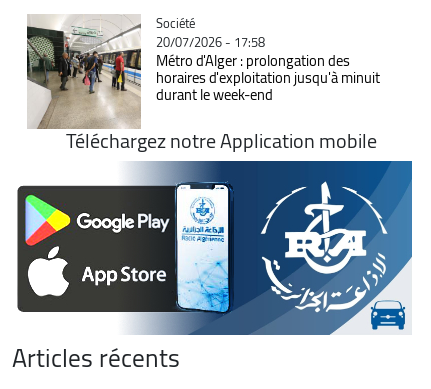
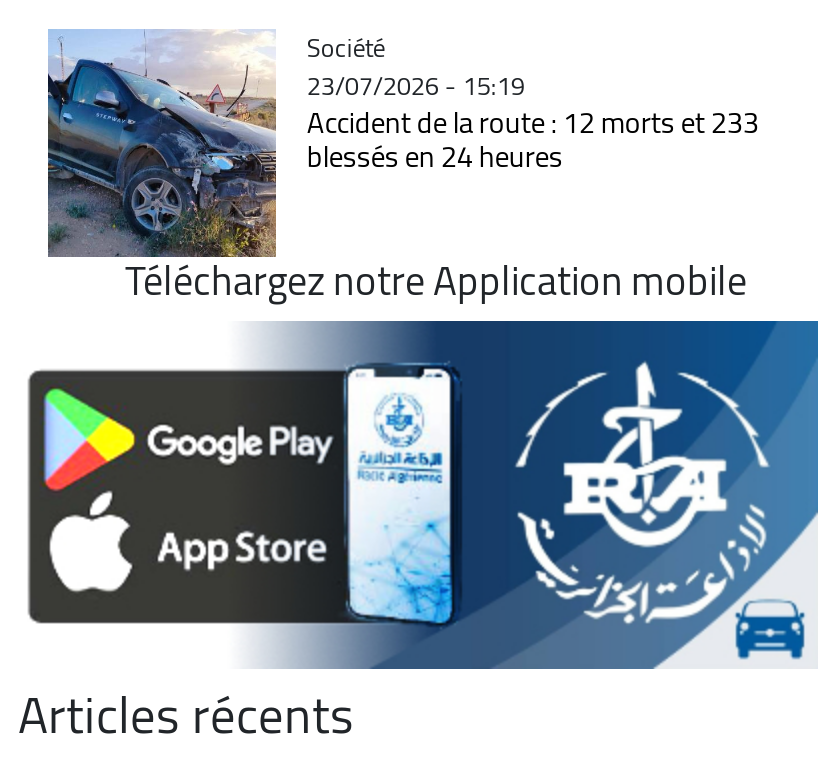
[26,15,380,129] [image] | 20/07/2026 - 17:58 | Métro d'Alger : prolongation des | horaires d'exploitation jusqu'à minuit | durant le week-end -> [46,30,759,258] [image] | 23/07/2026 - 15:19 | Accident de la route : 12 morts et 233 | blessés en 24 heures

